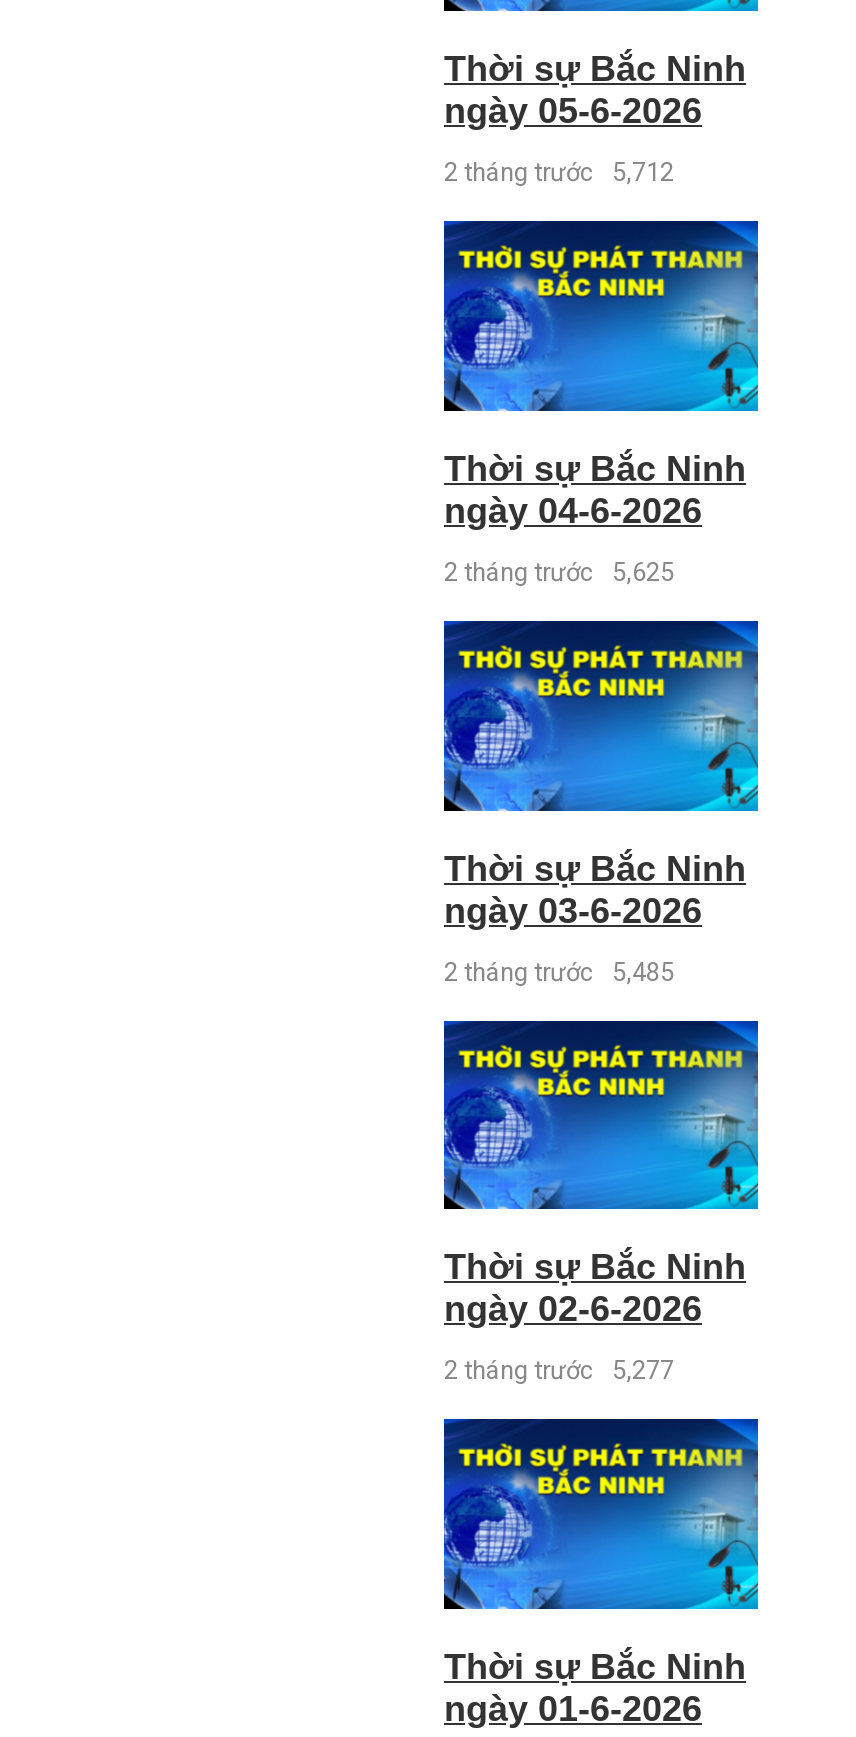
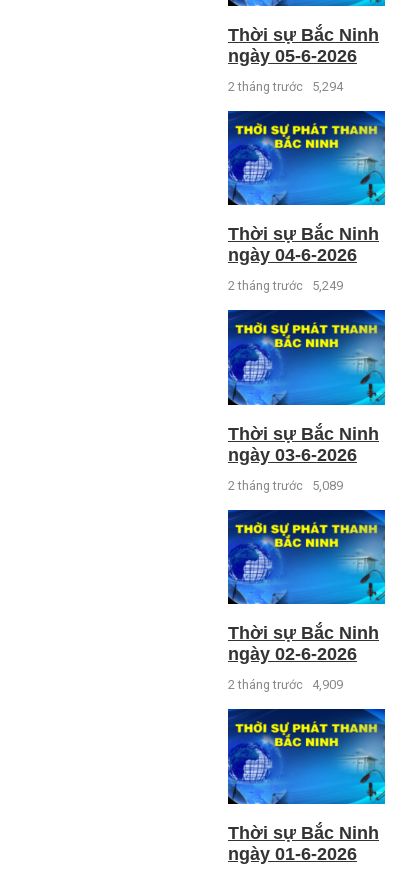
[444,157,674,187] 2 tháng trước 5,712 -> [228,79,343,94] 2 tháng trước 5,294
[444,557,674,587] 2 tháng trước 5,625 -> [228,278,343,293] 2 tháng trước 5,249
[444,956,674,986] 2 tháng trước 5,485 -> [228,478,343,493] 2 tháng trước 5,089
[444,1355,674,1385] 2 tháng trước 5,277 -> [228,677,343,692] 2 tháng trước 4,909

